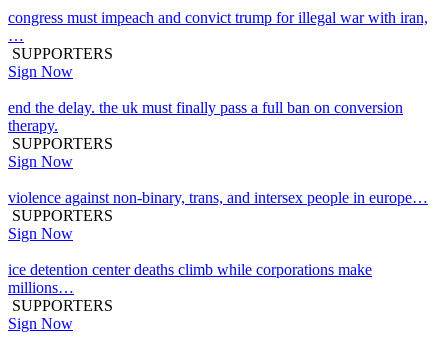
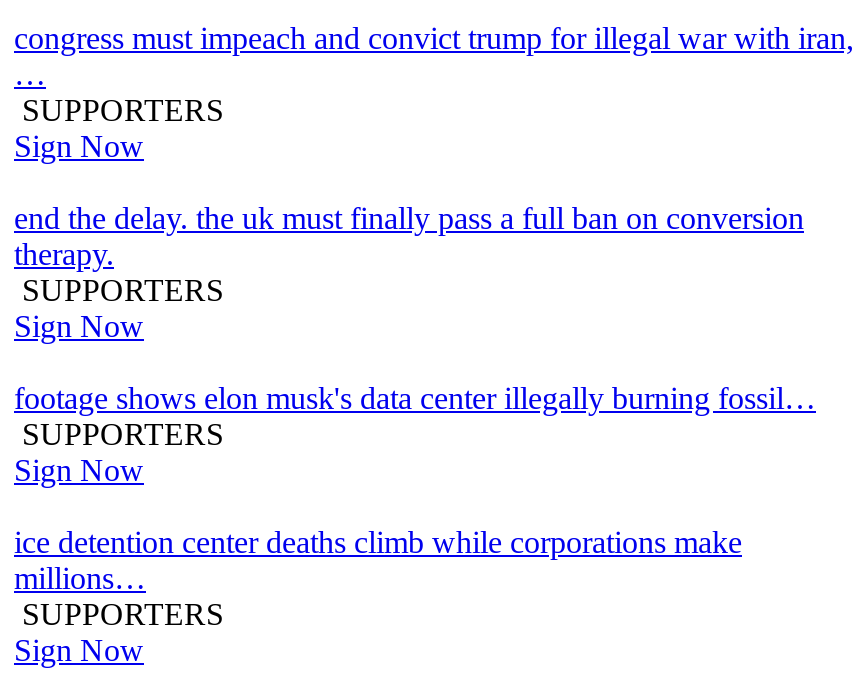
[8,189,428,206] violence against non-binary, trans, and intersex people in europe… -> [14,381,816,415] footage shows elon musk's data center illegally burning fossil…

